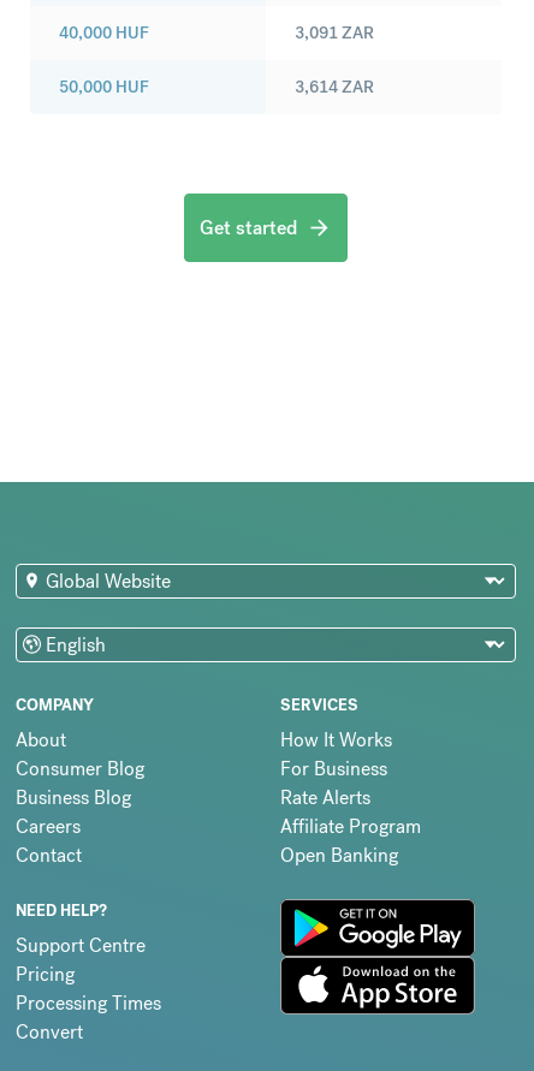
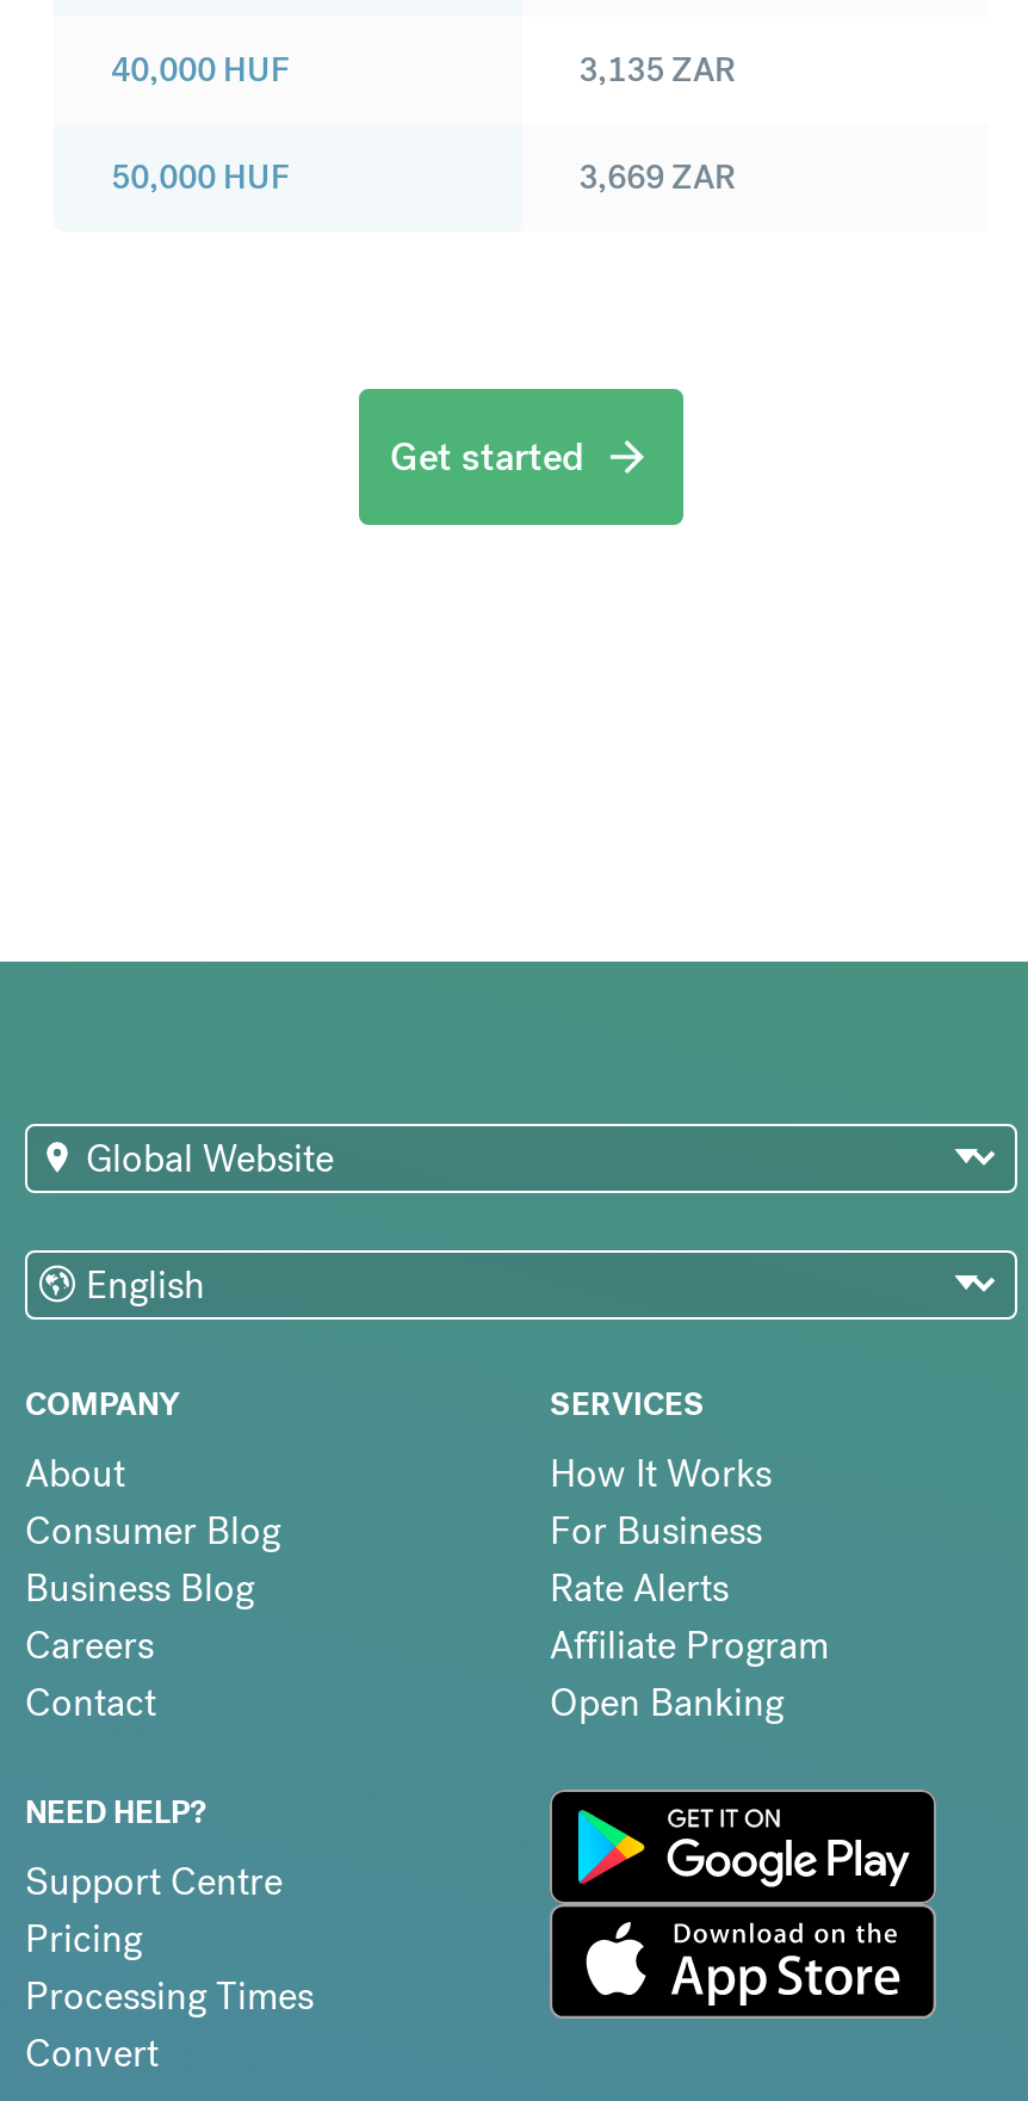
[295,22,374,44] 3,091 ZAR -> [578,48,736,91] 3,135 ZAR
[295,76,374,98] 3,614 ZAR -> [578,156,736,199] 3,669 ZAR

